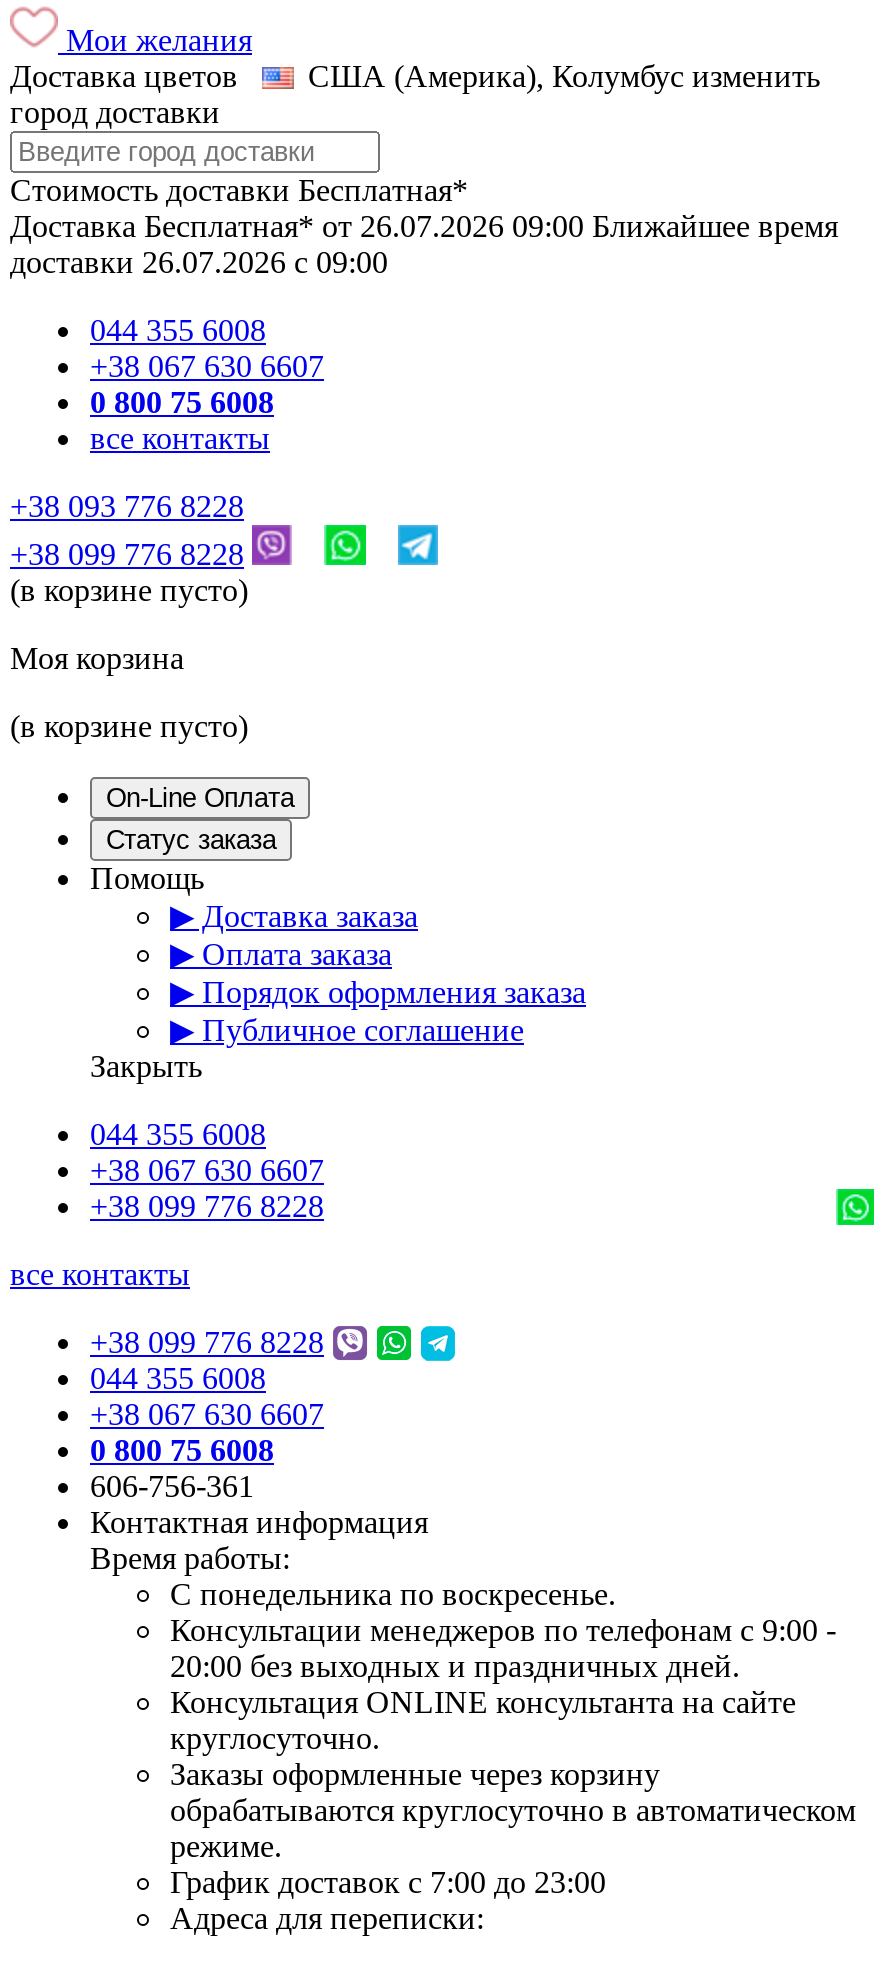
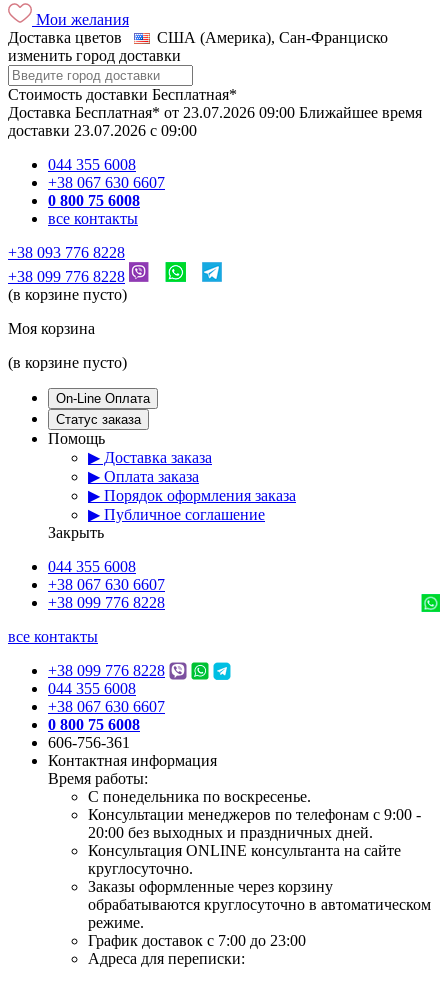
[10,59,820,129] США (Америка), Колумбус изменить | город доставки -> [8,29,388,64] США (Америка), Сан-Франциско | изменить город доставки
[10,209,838,243] Доставка Бесплатная* от 26.07.2026 09:00 Ближайшее время -> [8,104,422,121] Доставка Бесплатная* от 23.07.2026 09:00 Ближайшее время
[10,245,388,279] доставки 26.07.2026 c 09:00 -> [8,122,197,139] доставки 23.07.2026 c 09:00

